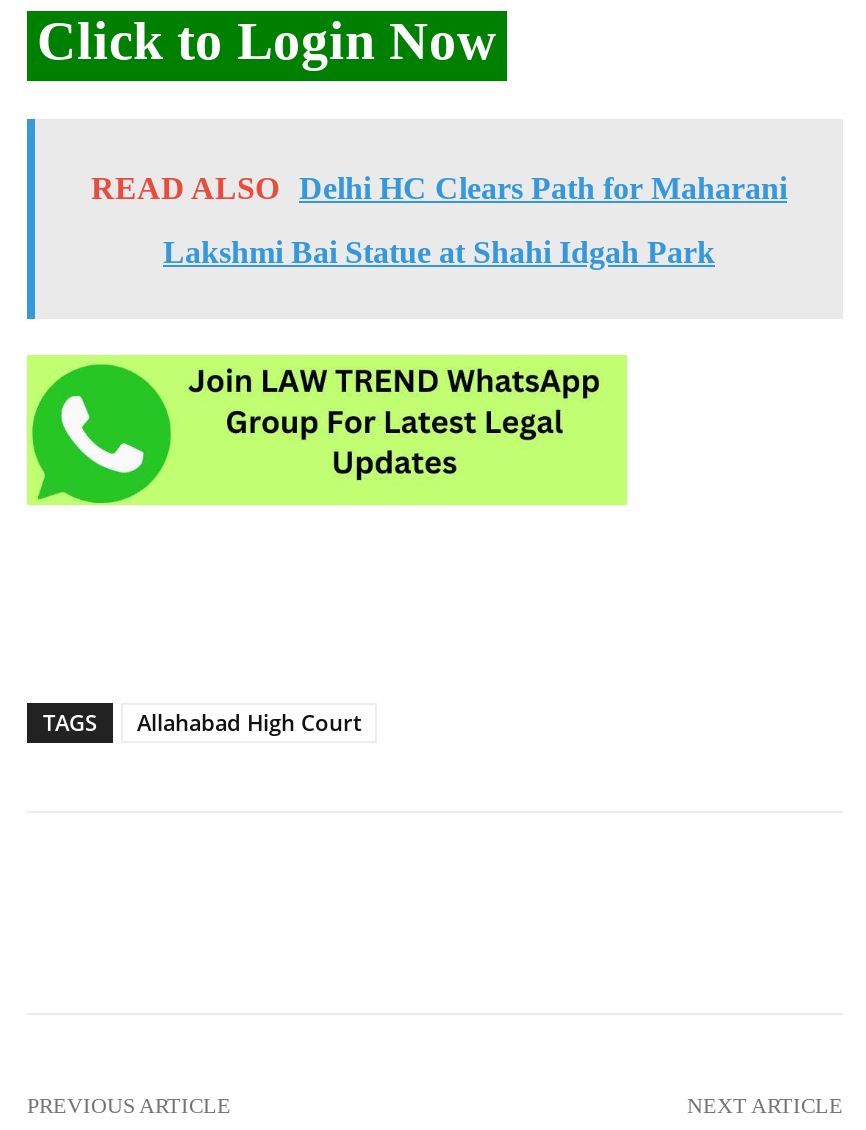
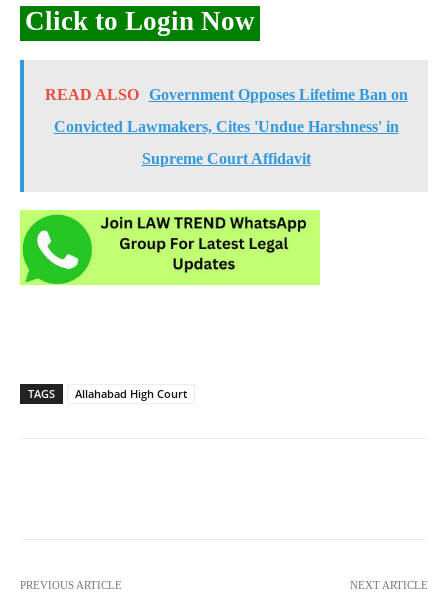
[91,171,787,269] READ ALSO Delhi HC Clears Path for Maharani | Lakshmi Bai Statue at Shahi Idgah Park -> [44,86,407,167] READ ALSO Government Opposes Lifetime Ban on | Convicted Lawmakers, Cites 'Undue Harshness' in | Supreme Court Affidavit

